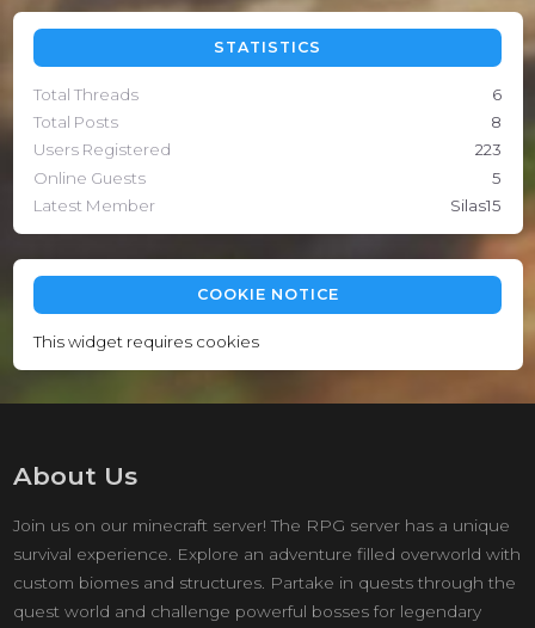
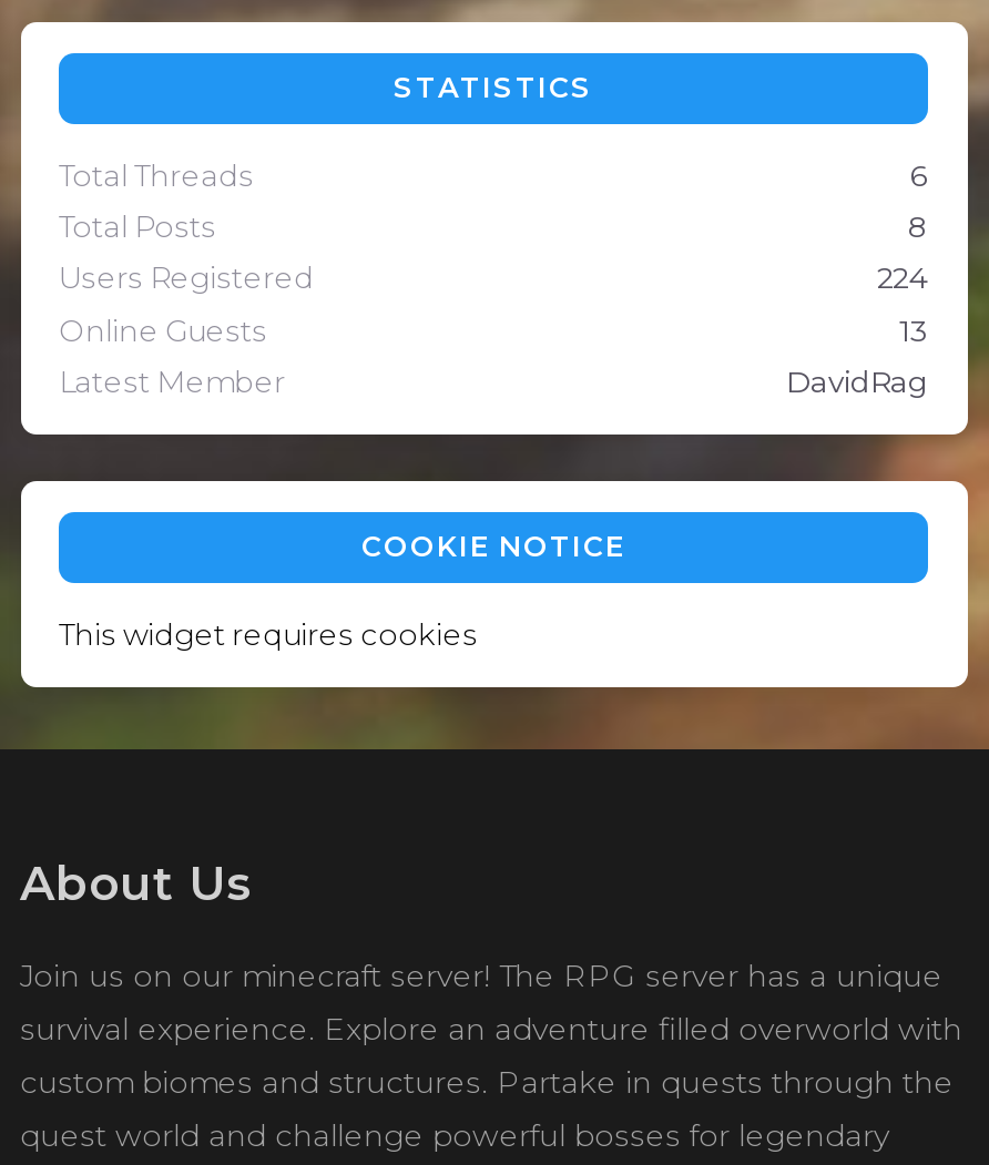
[475,140,502,159] 223 -> [877,260,928,296] 224
[492,168,502,187] 5 -> [899,312,928,347] 13
[450,196,502,215] Silas15 -> [786,363,928,399] DavidRag

